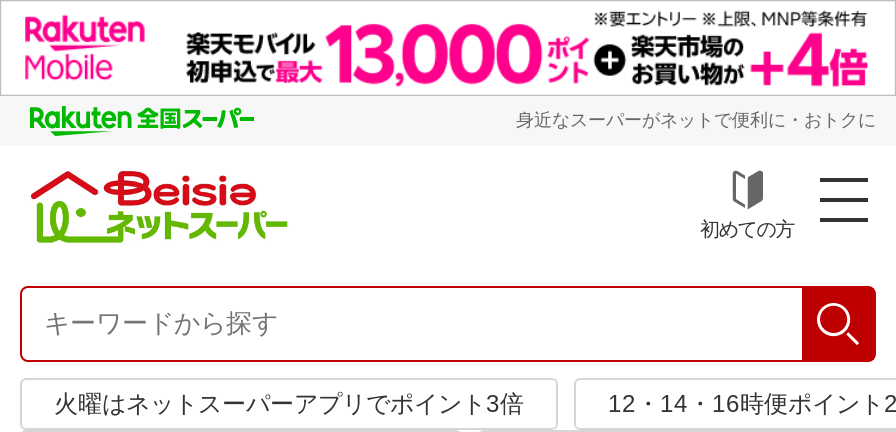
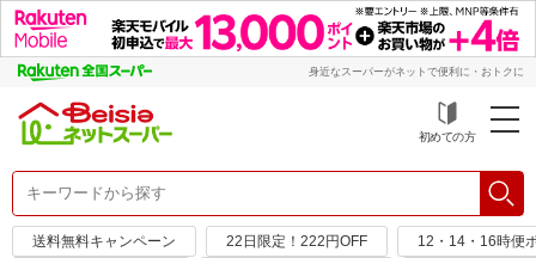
[54,390,524,418] 火曜はネットスーパーアプリでポイント3倍 -> [32,233,367,249] 送料無料キャンペーン | 22日限定！222円OFF

